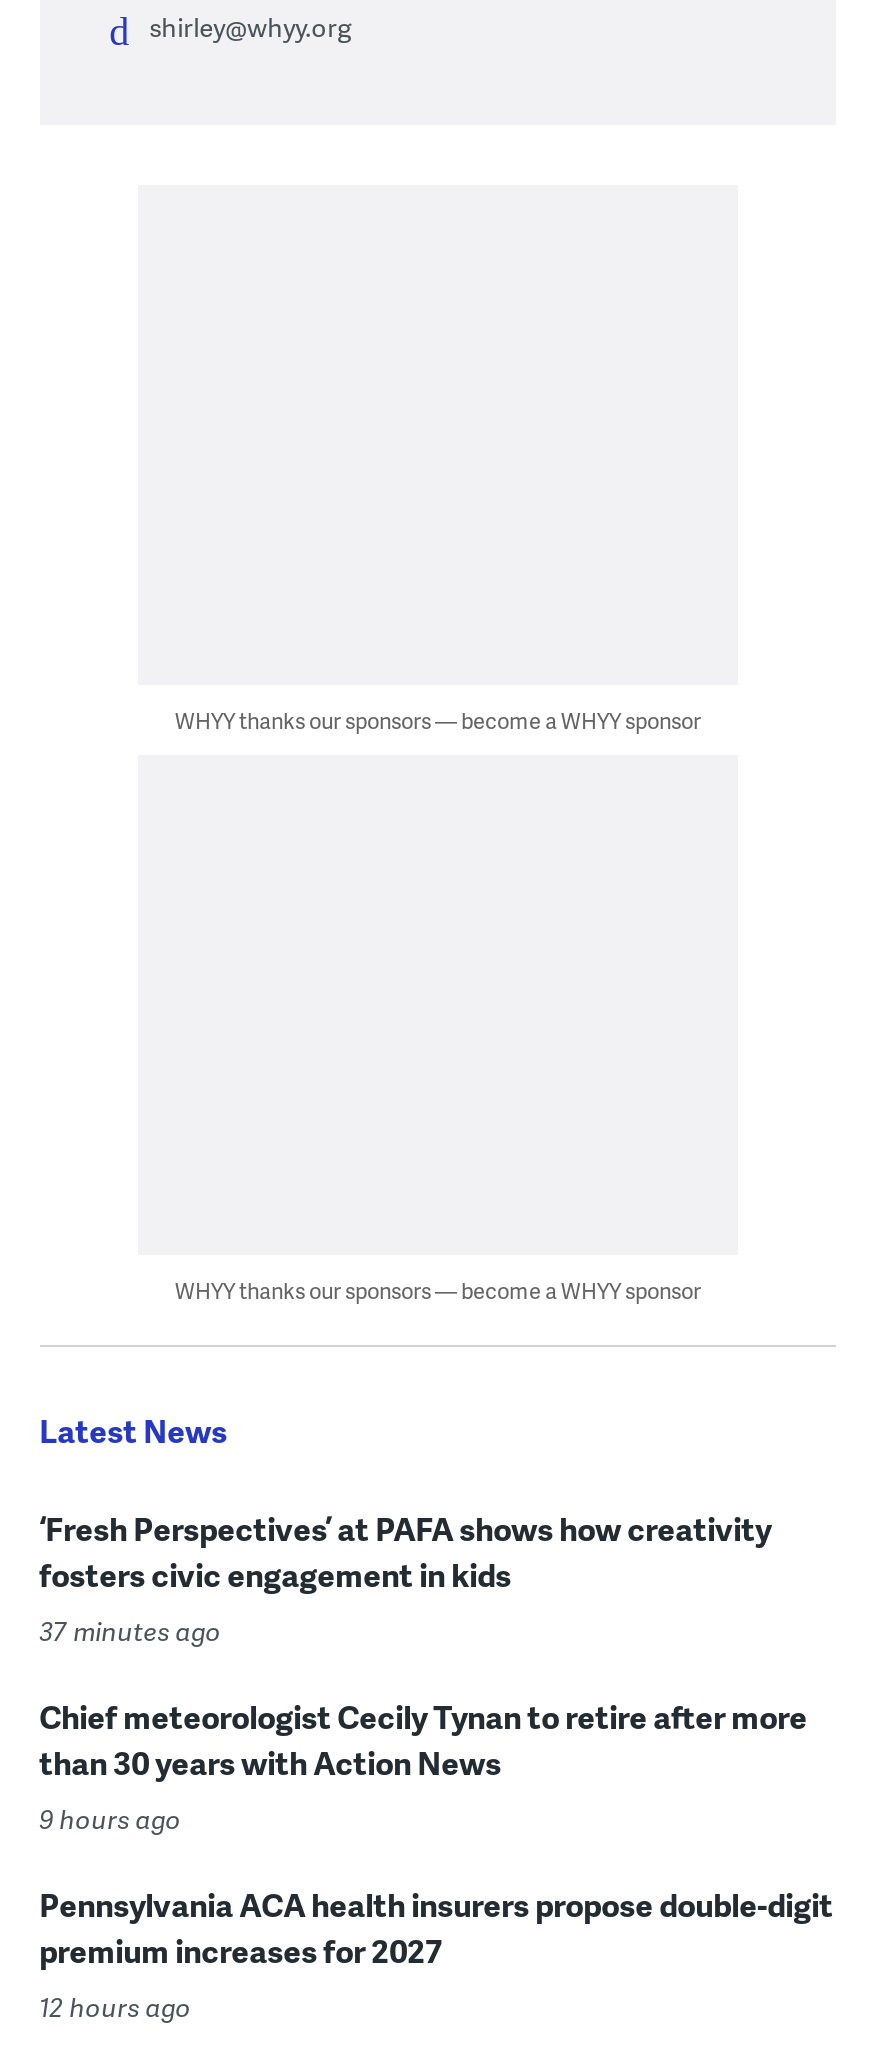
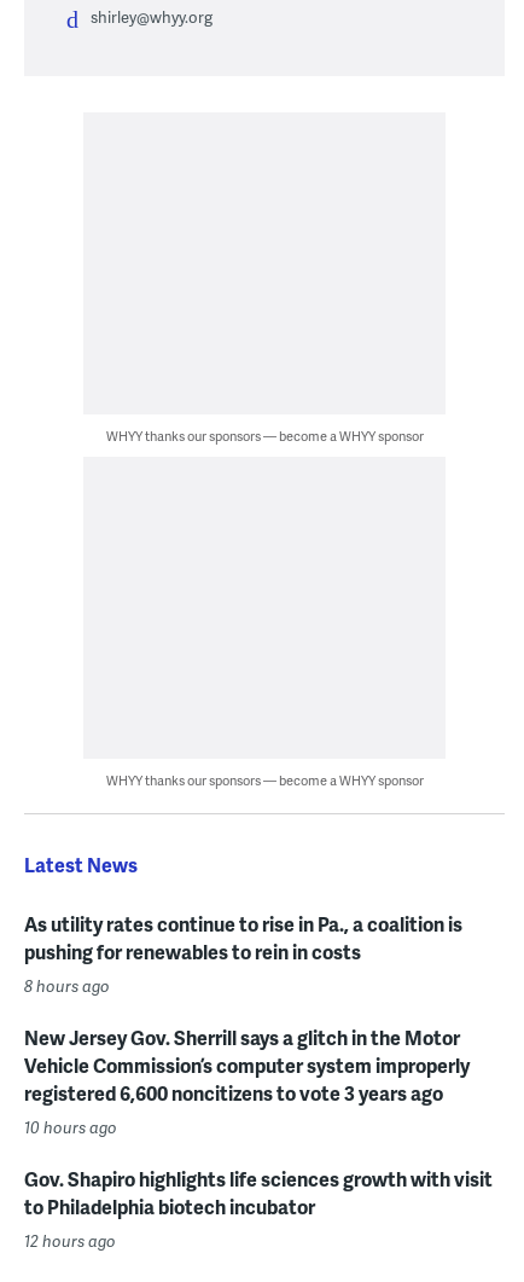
[39,1506,771,1650] ‘Fresh Perspectives’ at PAFA shows how creativity | fosters civic engagement in kids | 37 minutes ago -> [24,910,462,997] As utility rates continue to rise in Pa., a coalition is | pushing for renewables to rein in costs | 8 hours ago
[39,1694,807,1838] Chief meteorologist Cecily Tynan to retire after more | than 30 years with Action News | 9 hours ago -> [24,1024,469,1139] New Jersey Gov. Sherrill says a glitch in the Motor | Vehicle Commission’s computer system improperly | registered 6,600 noncitizens to vote 3 years ago | 10 hours ago
[39,1882,833,1974] Pennsylvania ACA health insurers propose double-digit | premium increases for 2027 -> [24,1165,492,1221] Gov. Shapiro highlights life sciences growth with visit | to Philadelphia biotech incubator

